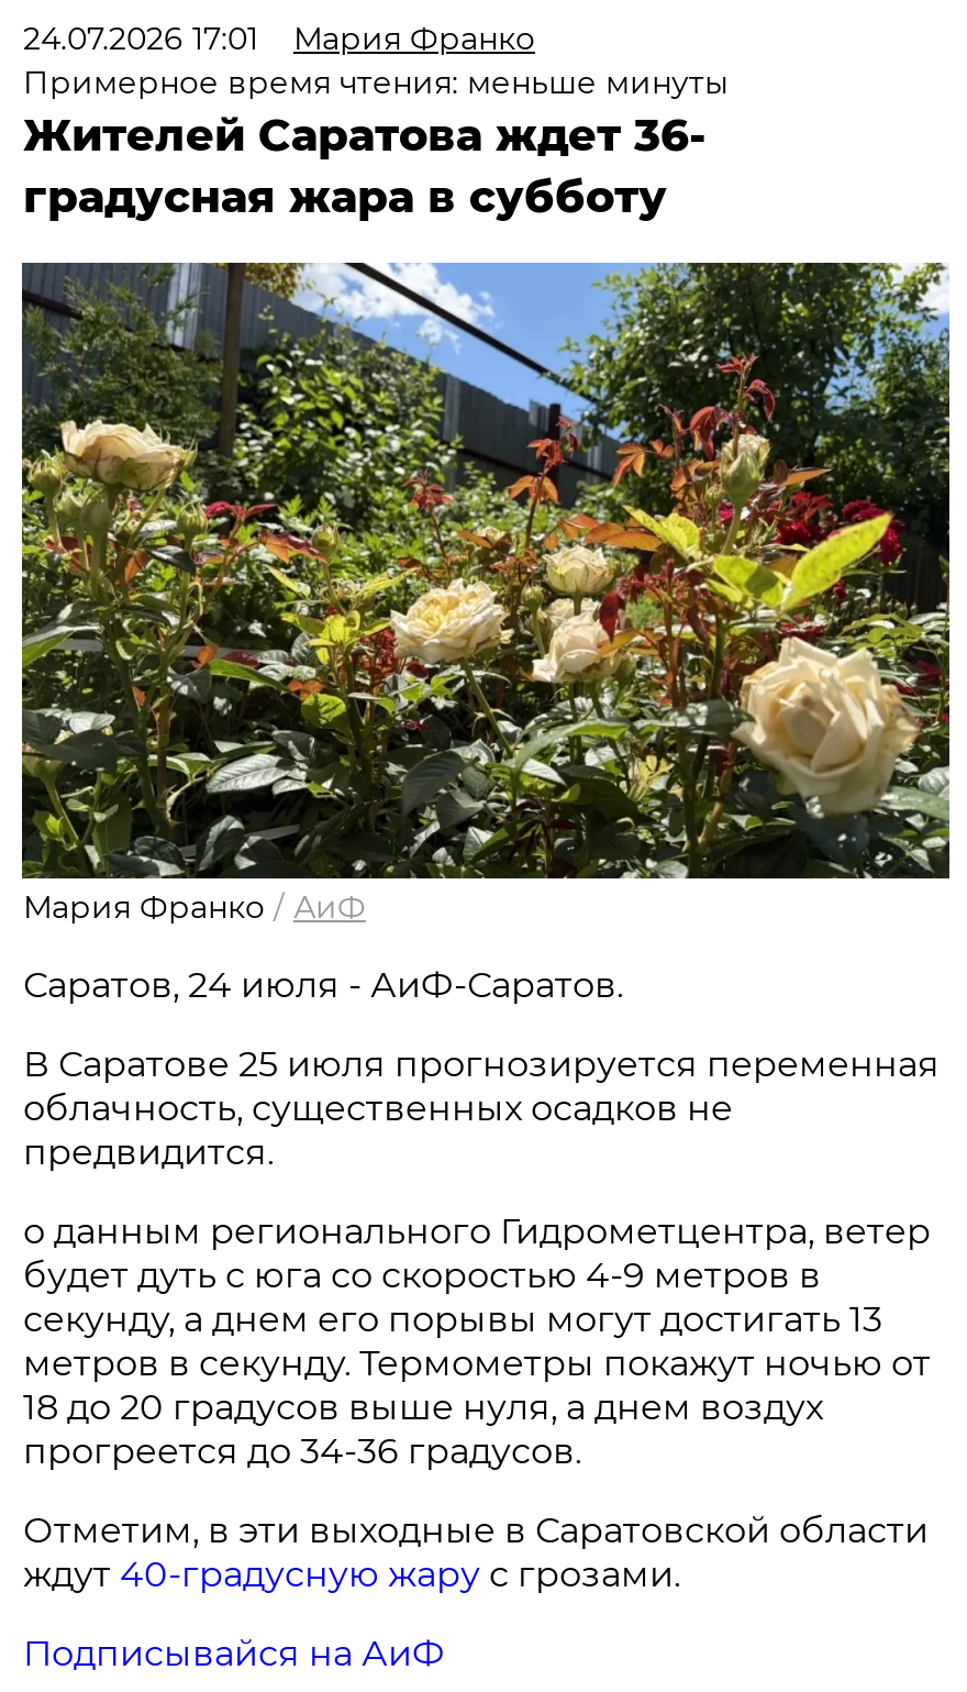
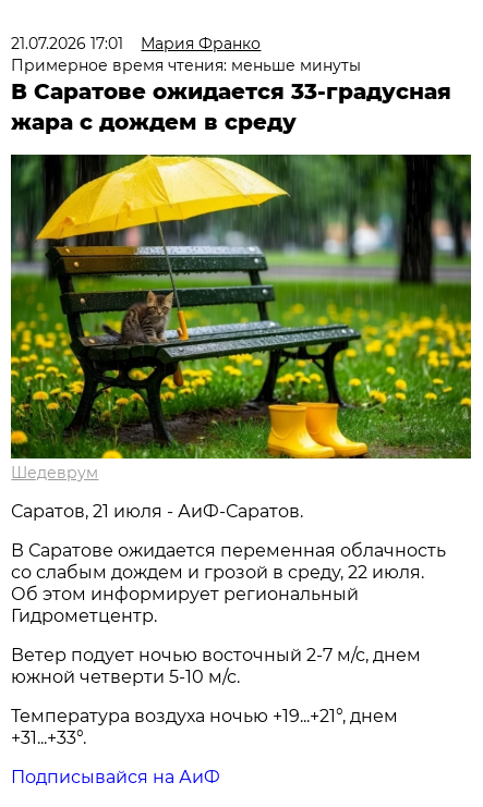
[23,18,535,57] 24.07.2026 17:01 Мария Франко -> [11,33,261,53] 21.07.2026 17:01 Мария Франко
[23,108,706,222] Жителей Саратова ждет 36- | градусная жара в субботу -> [11,78,452,134] В Саратове ожидается 33-градусная | жара с дождем в среду
[20,309,952,926] [image] | Мария Франко / АиФ -> [10,154,472,483] [image] | Шедеврум
[23,964,623,1006] Саратов, 24 июля - АиФ-Саратов. -> [11,502,304,522] Саратов, 21 июля - АиФ-Саратов.
[23,1043,939,1173] В Саратове 25 июля прогнозируется переменная | облачность, существенных осадков не | предвидится. -> [11,541,446,627] В Саратове ожидается переменная облачность | со слабым дождем и грозой в среду, 22 июля. | Об этом информирует региональный | Гидрометцентр.
[23,1210,931,1472] о данным регионального Гидрометцентра, ветер | будет дуть с юга со скоростью 4-9 метров в | секунду, а днем его порывы могут достигать 13 | метров в секунду. Термометры покажут ночью от | 18 до 20 градусов выше нуля, а днем воздух | прогреется до 34-36 градусов. -> [11,645,421,688] Ветер подует ночью восточный 2-7 м/с, днем | южной четверти 5-10 м/с.
[23,1509,928,1595] Отметим, в эти выходные в Саратовской области | ждут 40-градусную жару с грозами. -> [11,706,398,749] Температура воздуха ночью +19...+21°, днем | +31...+33°.

